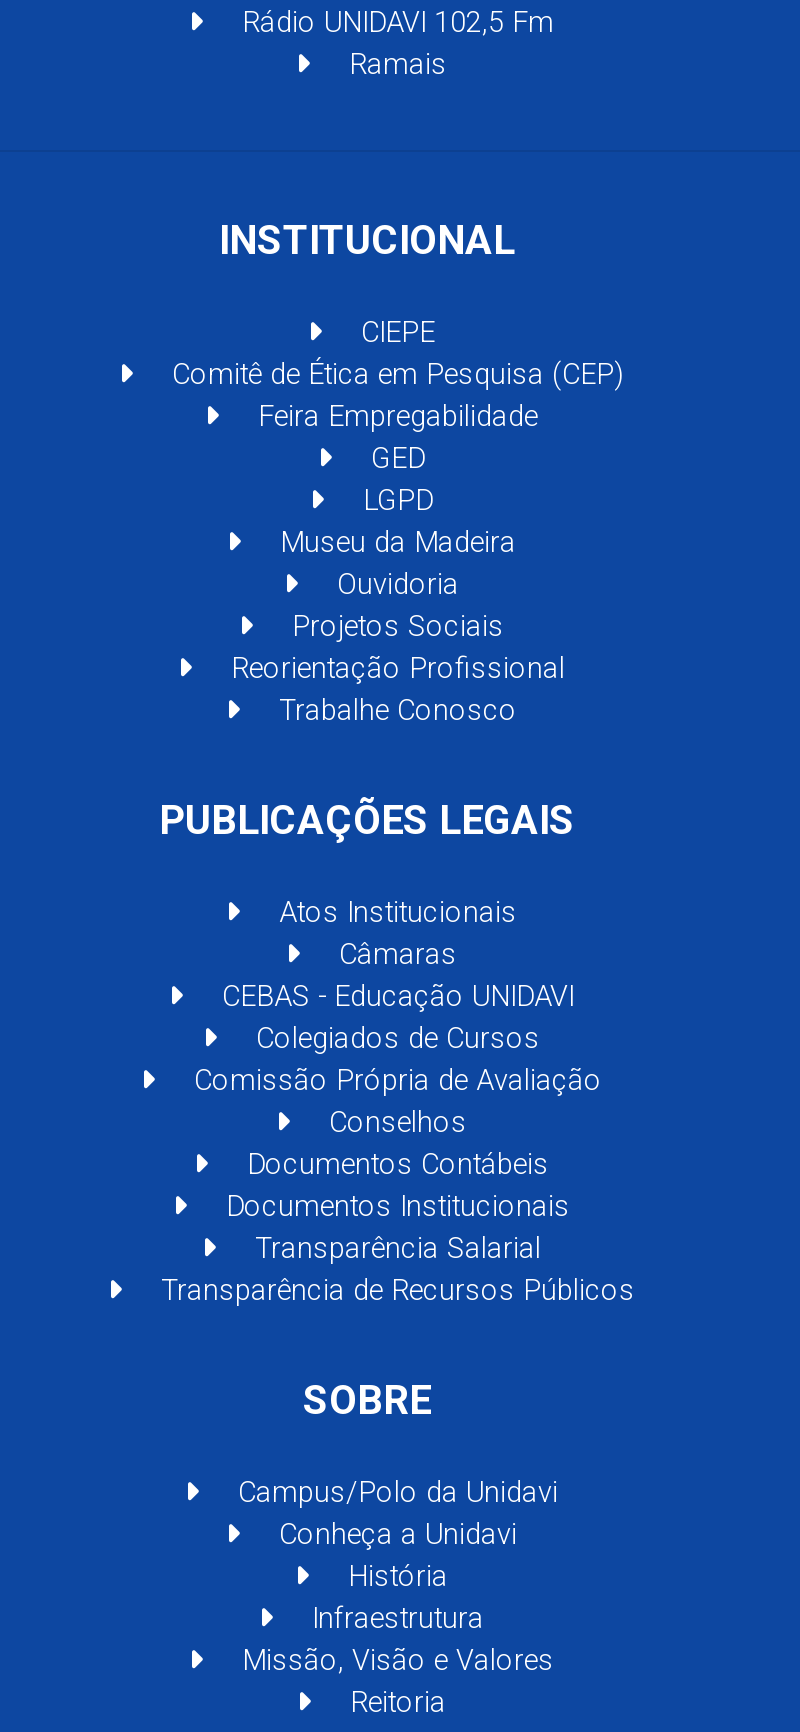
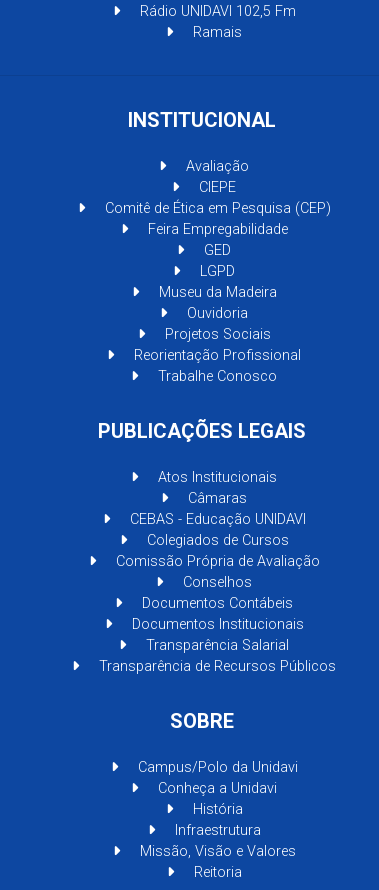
none -> [182,158,249,175] Avaliação

